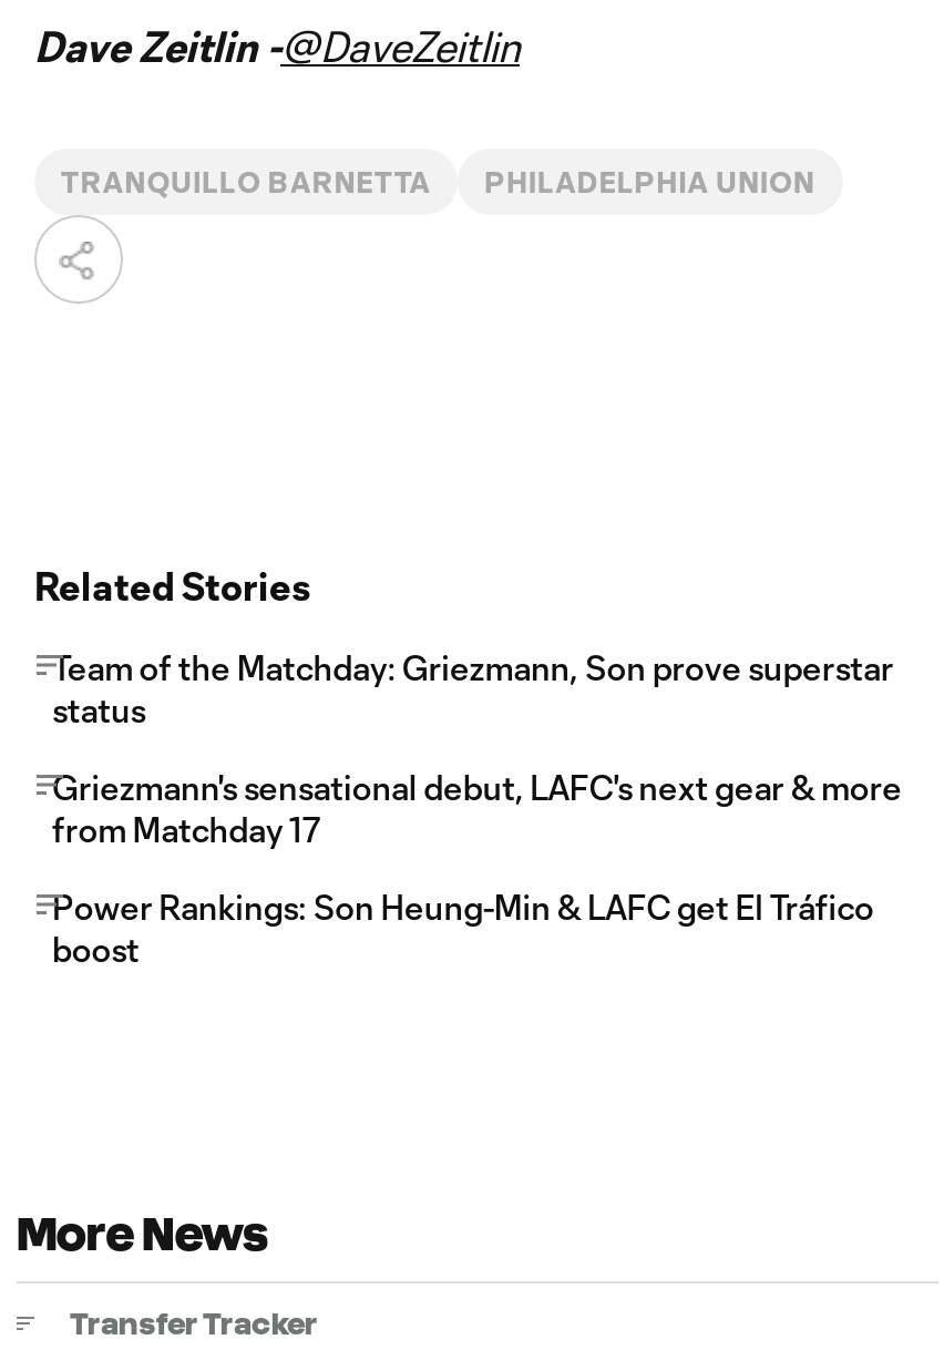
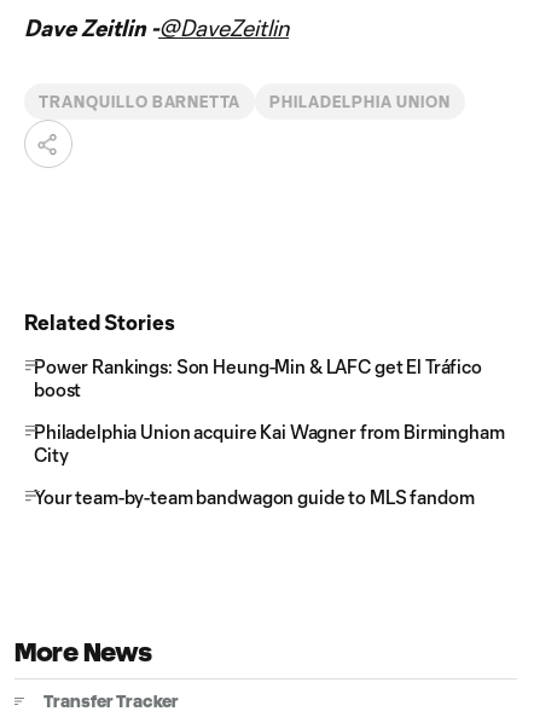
[52,647,902,849] Team of the Matchday: Griezmann, Son prove superstar | status | Griezmann's sensational debut, LAFC's next gear & more | from Matchday 17 -> none
moved [52,887,874,969] -> [34,355,482,400]: Power Rankings: Son Heung-Min & LAFC get El Tráfico | boost
none -> [34,421,505,508] Philadelphia Union acquire Kai Wagner from Birmingham | City | Your team-by-team bandwagon guide to MLS fandom

